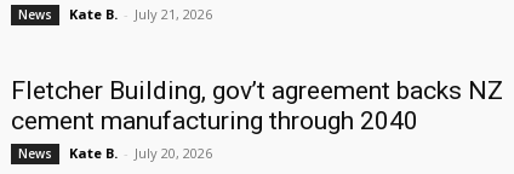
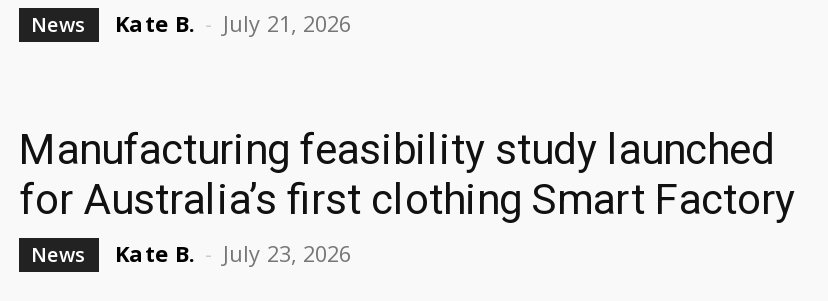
[11,76,503,135] Fletcher Building, gov’t agreement backs NZ | cement manufacturing through 2040 -> [19,126,795,224] Manufacturing feasibility study launched | for Australia’s first clothing Smart Factory
[18,144,212,162] News Kate B. - July 20, 2026 -> [31,238,351,268] News Kate B. - July 23, 2026

